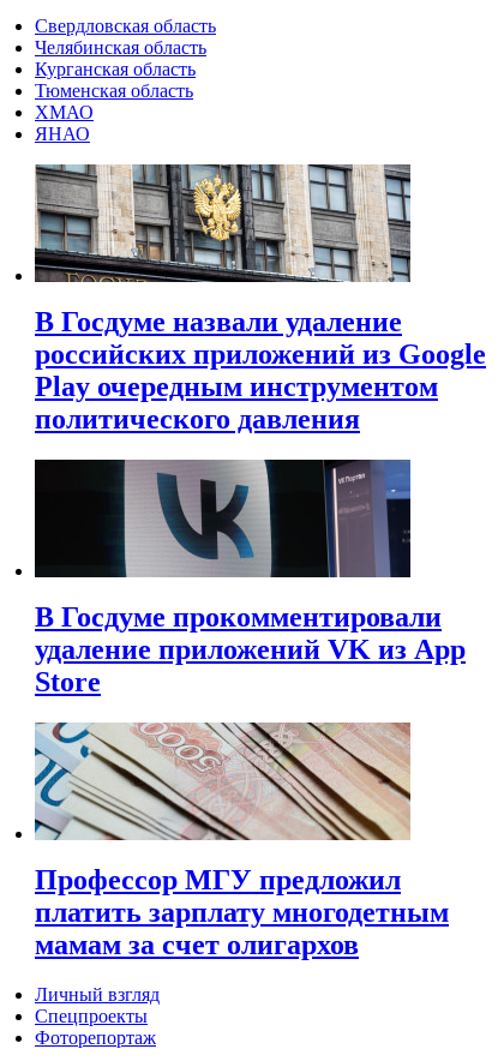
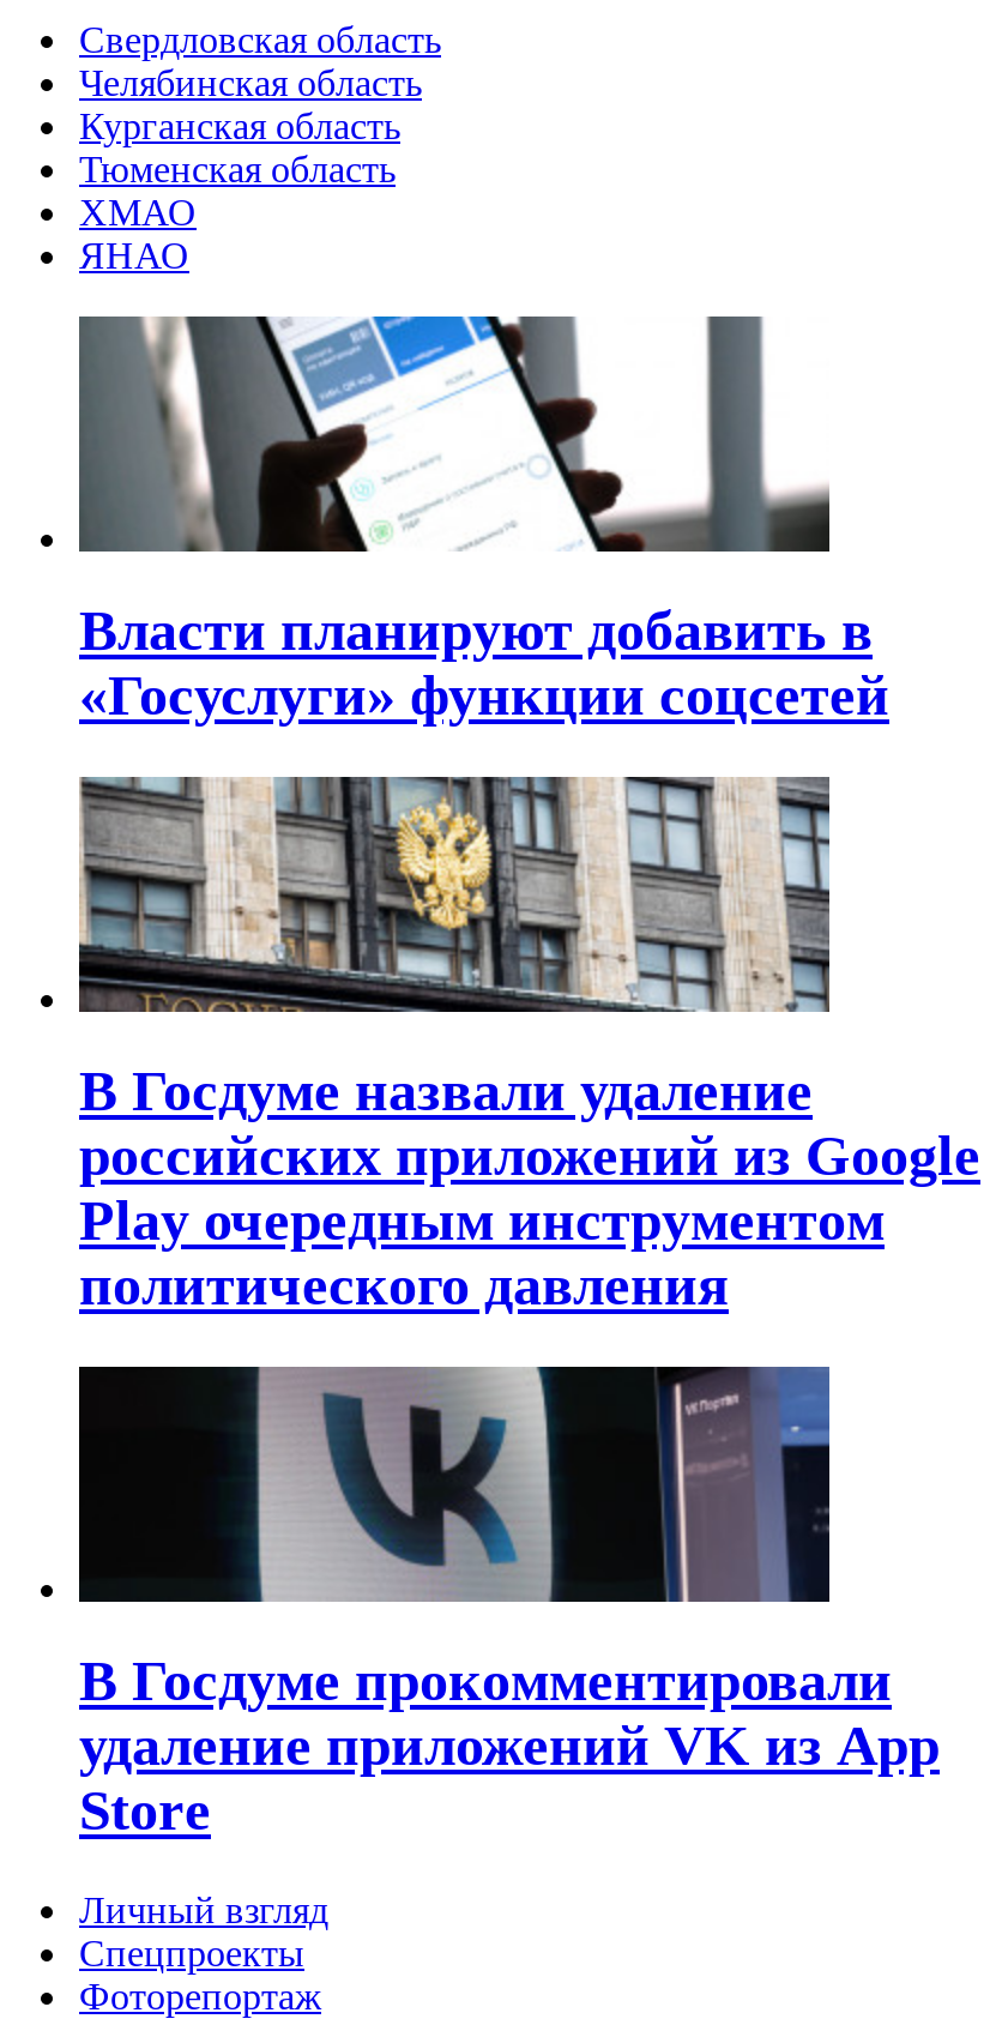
none -> [79,314,889,726] [image] | Власти планируют добавить в | «Госуслуги» функции соцсетей
moved [32,162,486,697] -> [74,772,980,1840]: [image] | В Госдуме назвали удаление | российских приложений из Google | Play очередным инструментом | политического давления | В Госдуме прокомментировали | Store
[34,721,449,960] [image] | Профессор МГУ предложил | платить зарплату многодетным | мамам за счет олигархов -> none

